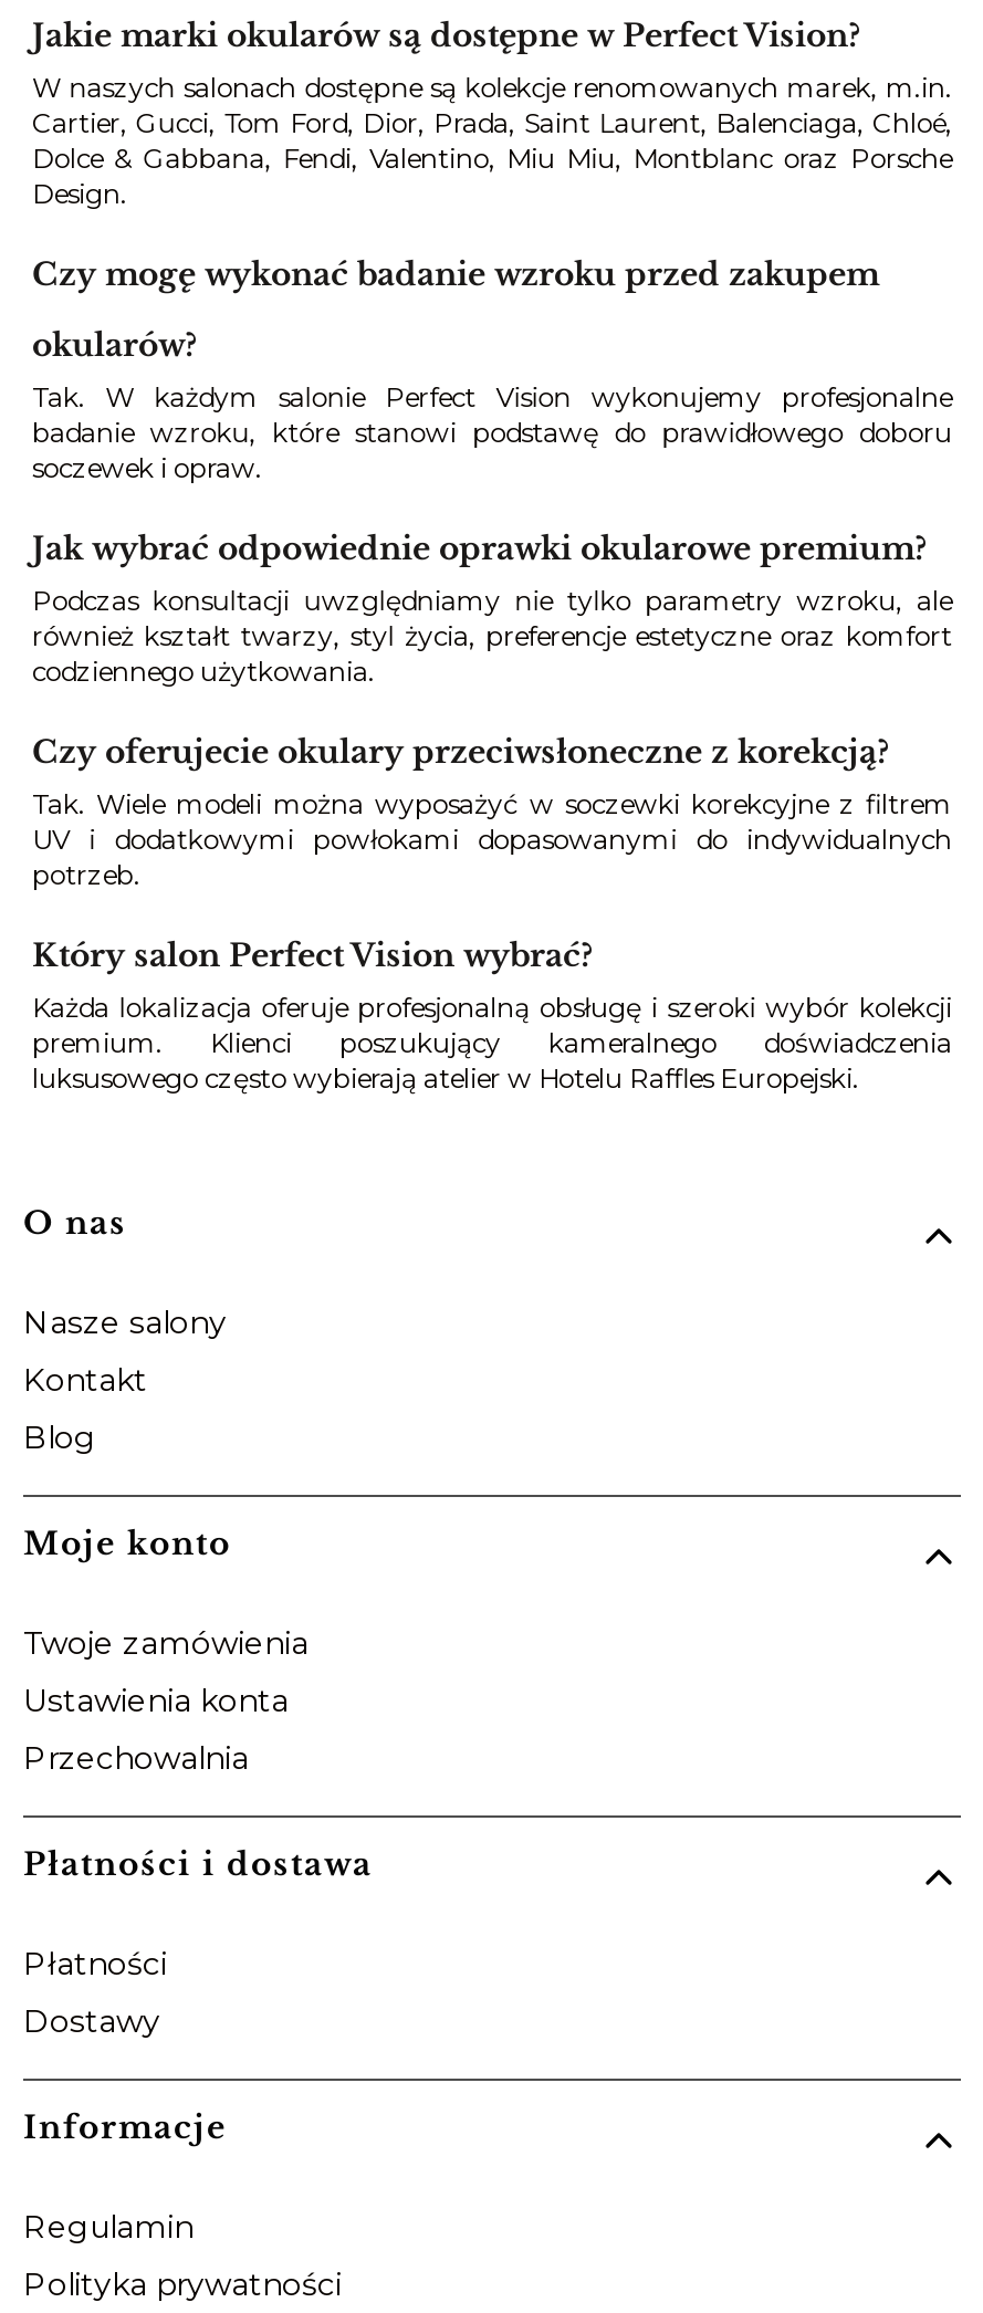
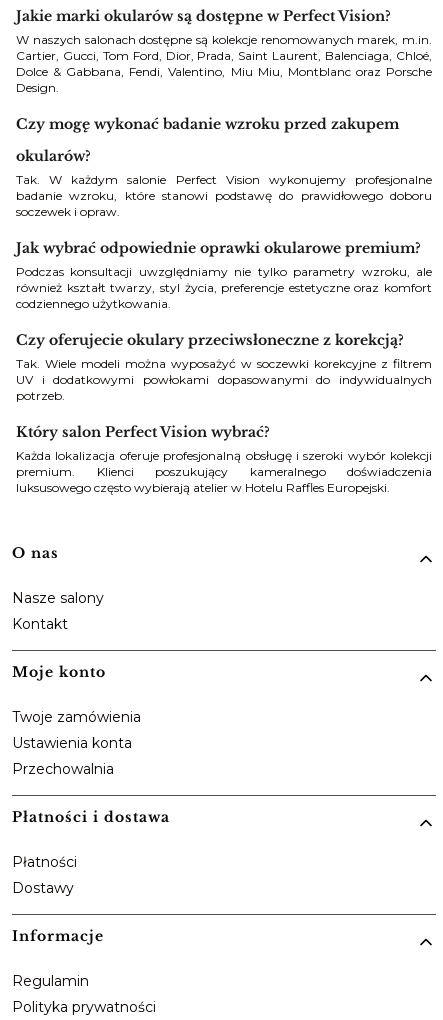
[23,1417,96,1456] Blog -> none

